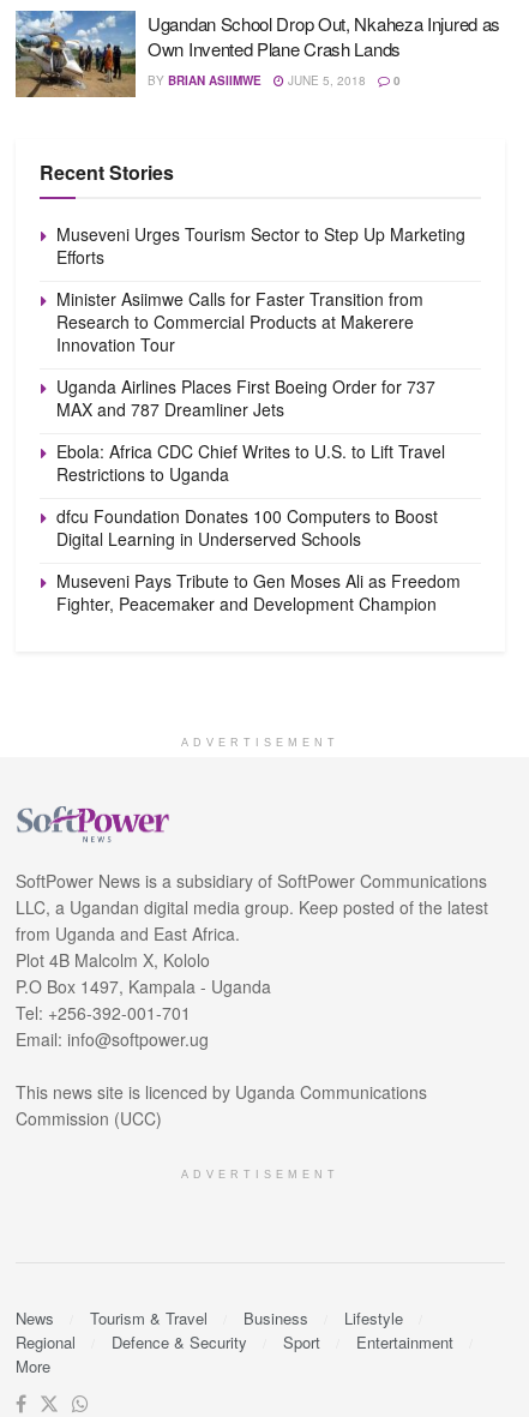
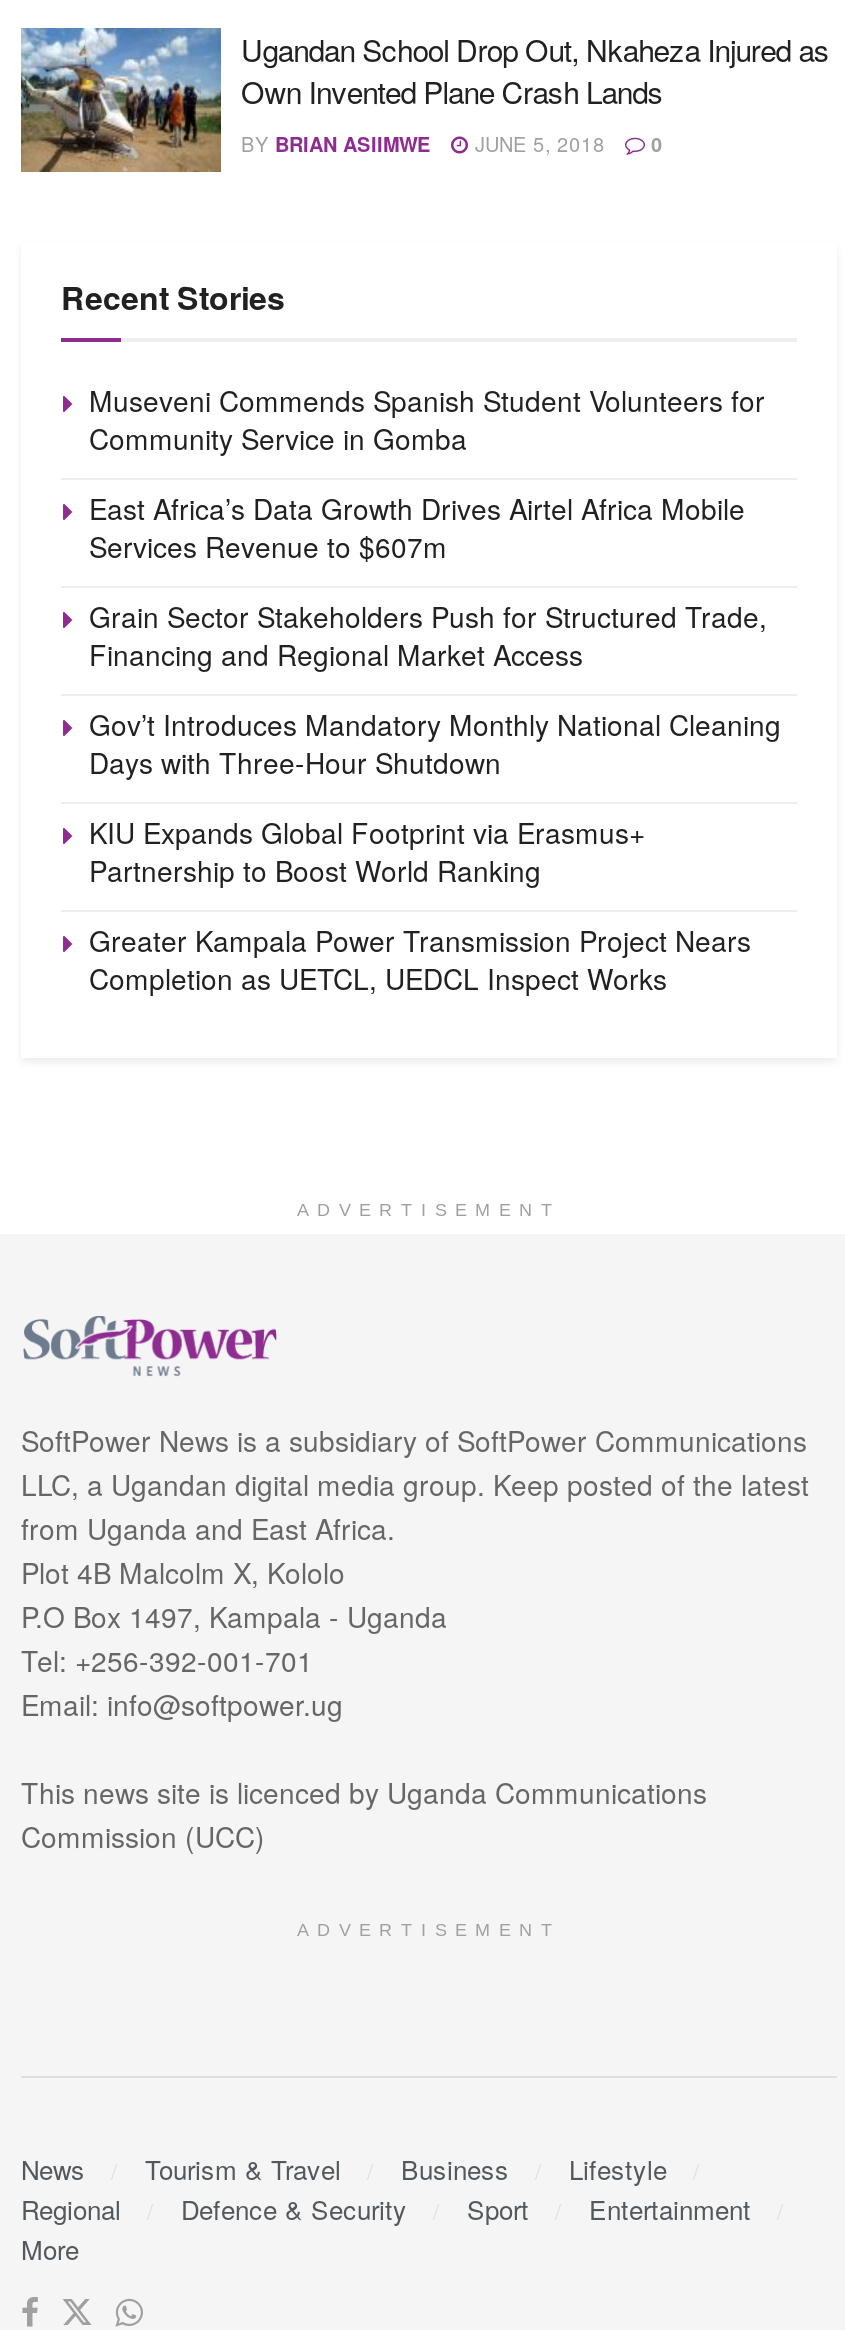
[56,221,465,268] Museveni Urges Tourism Sector to Step Up Marketing | Efforts -> [89,379,765,457] Museveni Commends Spanish Student Volunteers for | Community Service in Gomba
[56,286,423,356] Minister Asiimwe Calls for Faster Transition from | Research to Commercial Products at Makerere | Innovation Tour -> [89,487,745,565] East Africa’s Data Growth Drives Airtel Africa Mobile | Services Revenue to $607m
[56,374,435,421] Uganda Airlines Places First Boeing Order for 737 | MAX and 787 Dreamliner Jets -> [89,595,767,673] Grain Sector Stakeholders Push for Structured Trade, | Financing and Regional Market Access
[56,439,445,485] Ebola: Africa CDC Chief Writes to U.S. to Lift Travel | Restrictions to Uganda -> [89,703,781,781] Gov’t Introduces Mandatory Monthly National Cleaning | Days with Three-Hour Shutdown
[56,503,438,550] dfcu Foundation Donates 100 Computers to Boost | Digital Learning in Underserved Schools -> [89,811,645,889] KIU Expands Global Footprint via Erasmus+ | Partnership to Boost World Ranking
[56,568,461,615] Museveni Pays Tribute to Gen Moses Ali as Freedom | Fighter, Peacemaker and Development Champion -> [89,919,751,997] Greater Kampala Power Transmission Project Nears | Completion as UETCL, UEDCL Inspect Works

